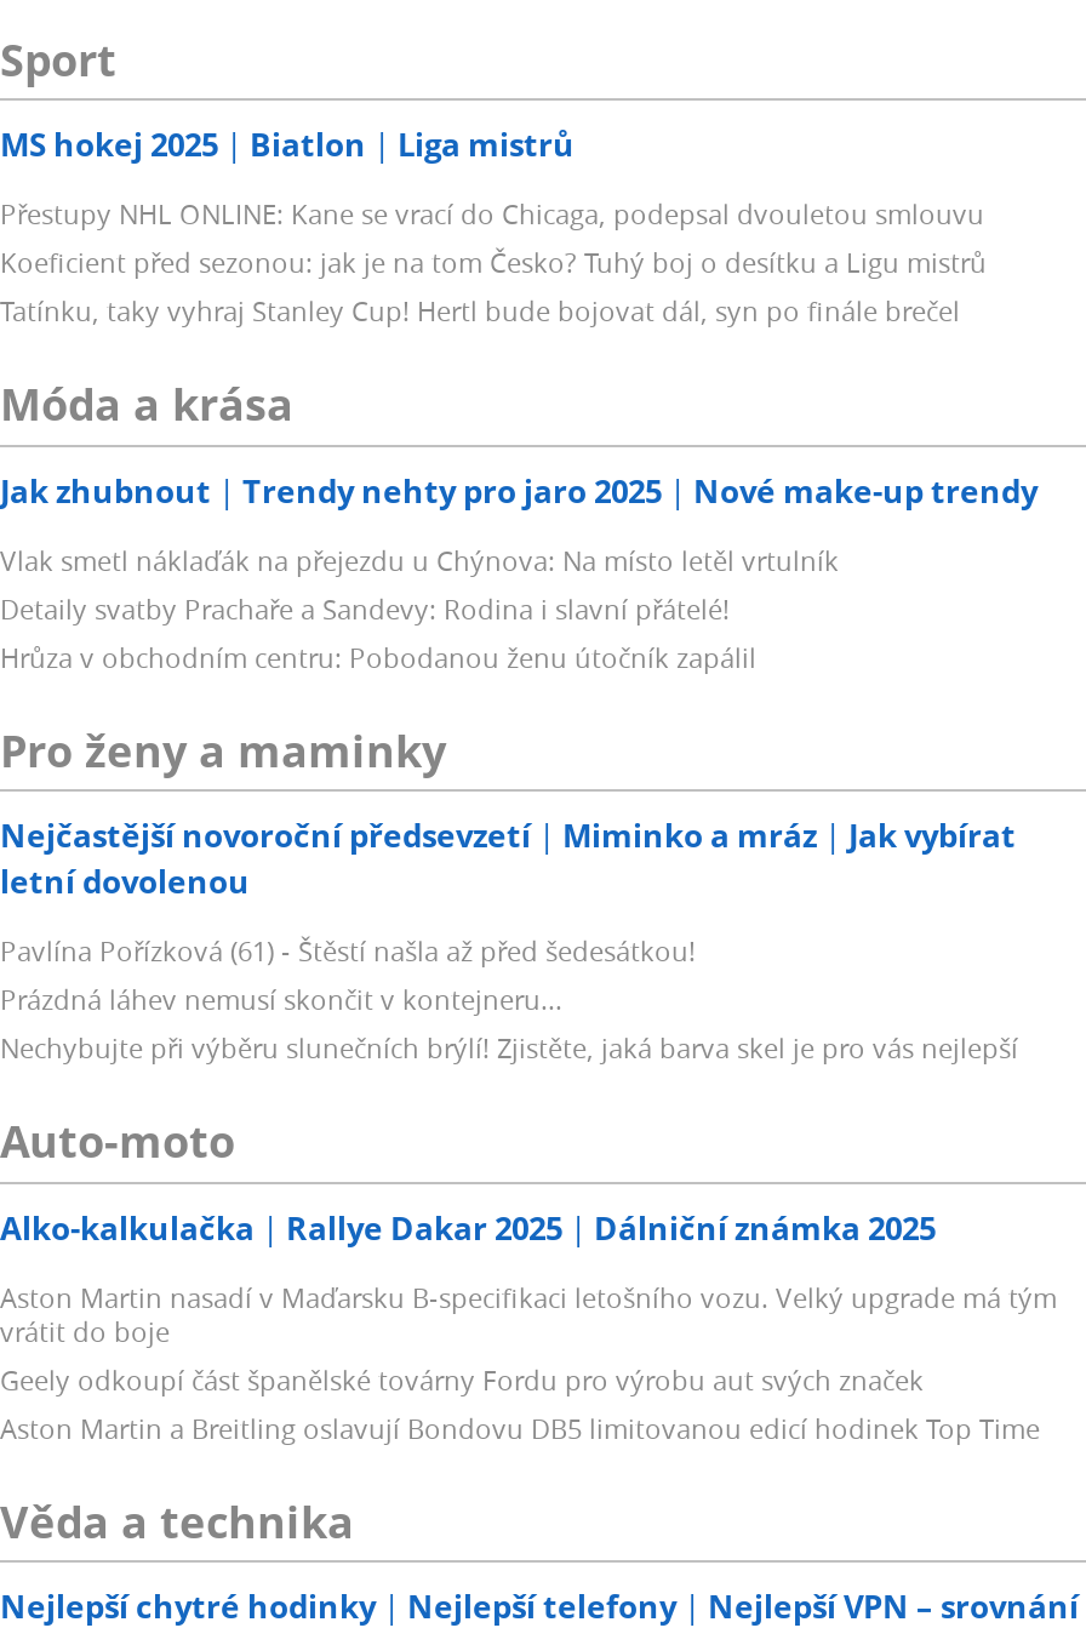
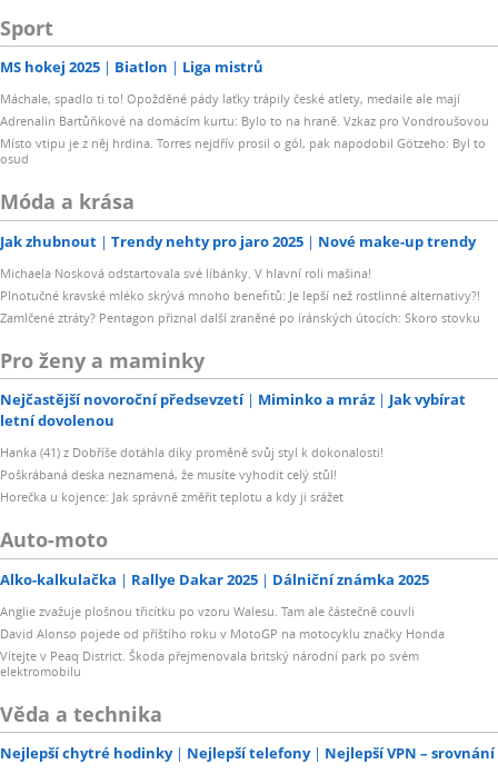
[0,196,987,329] Přestupy NHL ONLINE: Kane se vrací do Chicaga, podepsal dvouletou smlouvu | Koeficient před sezonou: jak je na tom Česko? Tuhý boj o desítku a Ligu mistrů | Tatínku, taky vyhraj Stanley Cup! Hertl bude bojovat dál, syn po finále brečel -> [0,90,489,167] Máchale, spadlo ti to! Opožděné pády laťky trápily české atlety, medaile ale mají | Adrenalin Bartůňkové na domácím kurtu: Bylo to na hraně. Vzkaz pro Vondroušovou | Místo vtipu je z něj hrdina. Torres nejdřív prosil o gól, pak napodobil Götzeho: Byl to | osud
[0,541,839,674] Vlak smetl náklaďák na přejezdu u Chýnova: Na místo letěl vrtulník | Detaily svatby Prachaře a Sandevy: Rodina i slavní přátelé! | Hrůza v obchodním centru: Pobodanou ženu útočník zapálil -> [0,264,480,326] Michaela Nosková odstartovala své líbánky. V hlavní roli mašina! | Plnotučné kravské mléko skrývá mnoho benefitů: Je lepší než rostlinné alternativy?! | Zamlčené ztráty? Pentagon přiznal další zraněné po íránských útocích: Skoro stovku
[0,933,1018,1066] Pavlína Pořízková (61) - Štěstí našla až před šedesátkou! | Prázdná láhev nemusí skončit v kontejneru... | Nechybujte při výběru slunečních brýlí! Zjistěte, jaká barva skel je pro vás nejlepší -> [0,444,384,505] Hanka (41) z Dobříše dotáhla díky proměně svůj styl k dokonalosti! | Poškrábaná deska neznamená, že musíte vyhodit celý stůl! | Horečka u kojence: Jak správně změřit teplotu a kdy ji srážet
[0,1278,1057,1445] Aston Martin nasadí v Maďarsku B-specifikaci letošního vozu. Velký upgrade má tým | vrátit do boje | Geely odkoupí část španělské továrny Fordu pro výrobu aut svých značek | Aston Martin a Breitling oslavují Bondovu DB5 limitovanou edicí hodinek Top Time -> [0,602,445,679] Anglie zvažuje plošnou třicítku po vzoru Walesu. Tam ale částečně couvli | David Alonso pojede od příštího roku v MotoGP na motocyklu značky Honda | Vítejte v Peaq District. Škoda přejmenovala britský národní park po svém | elektromobilu

